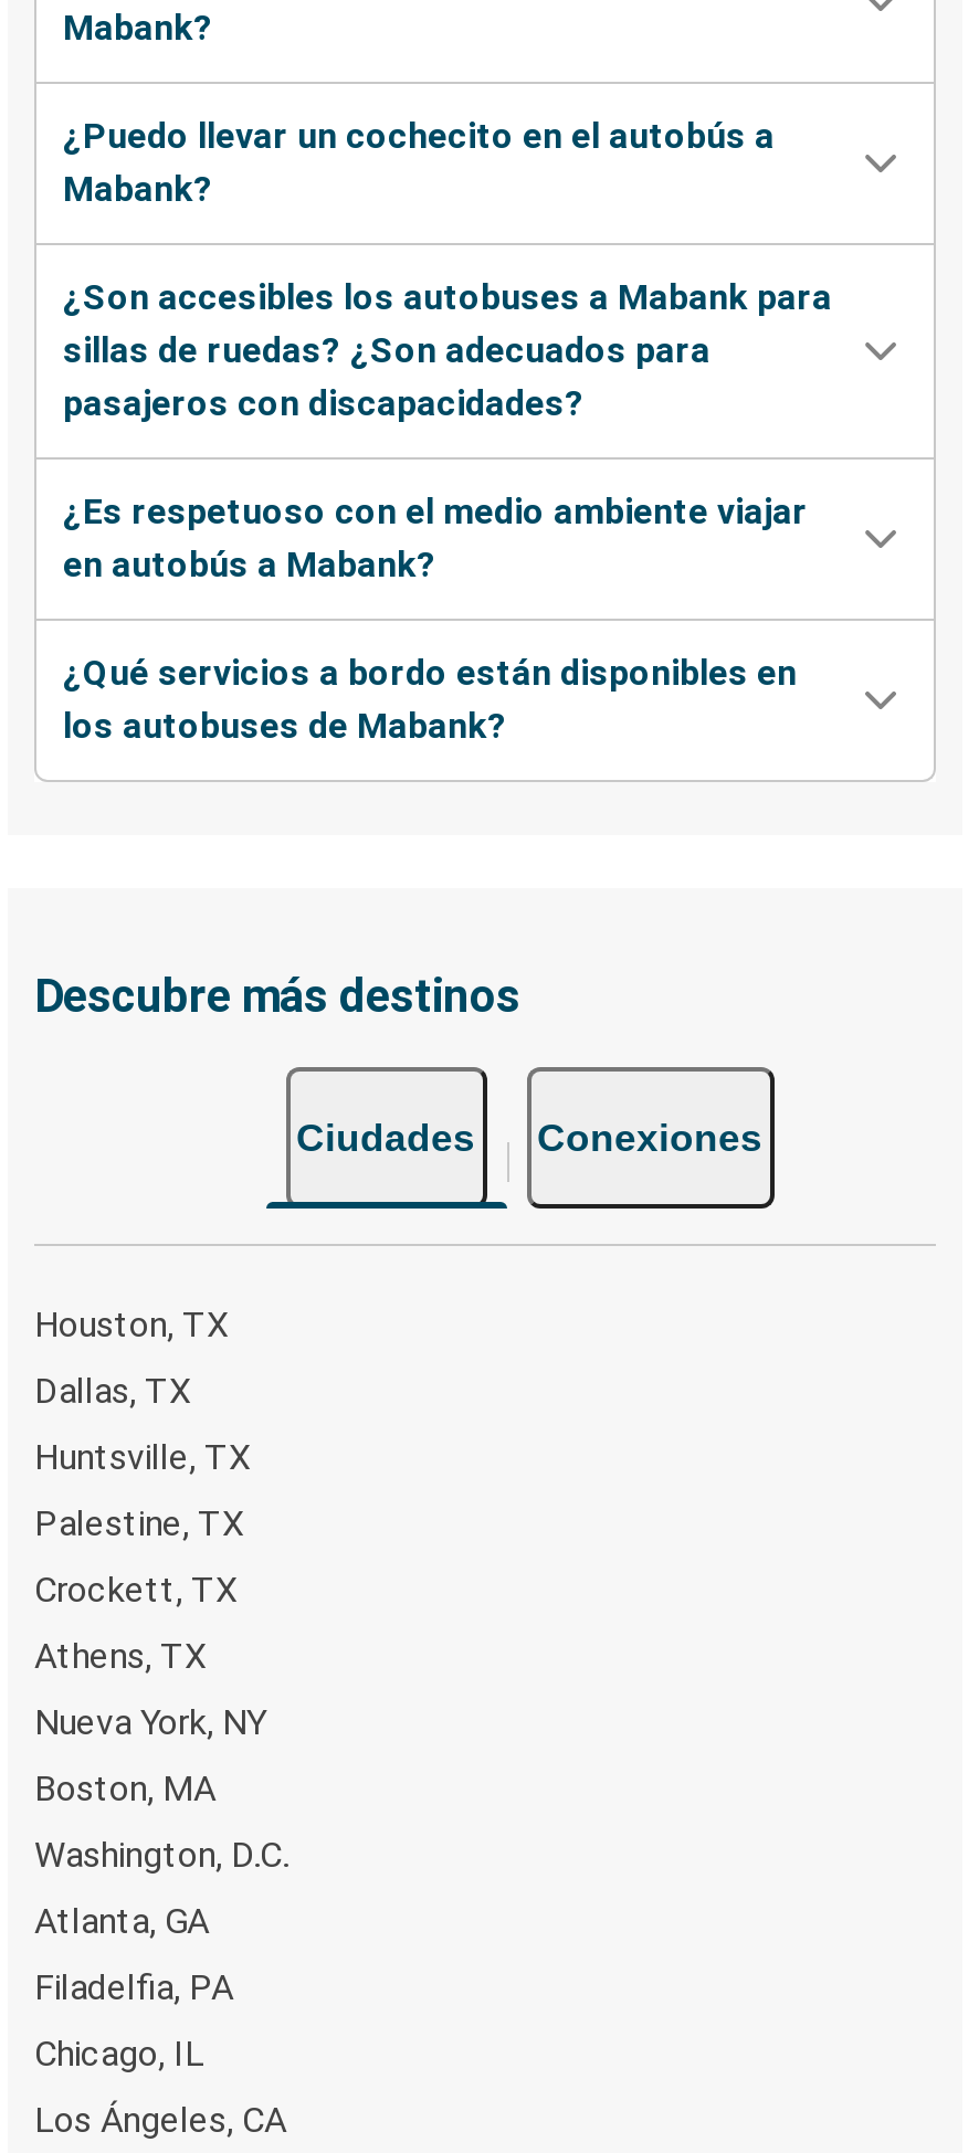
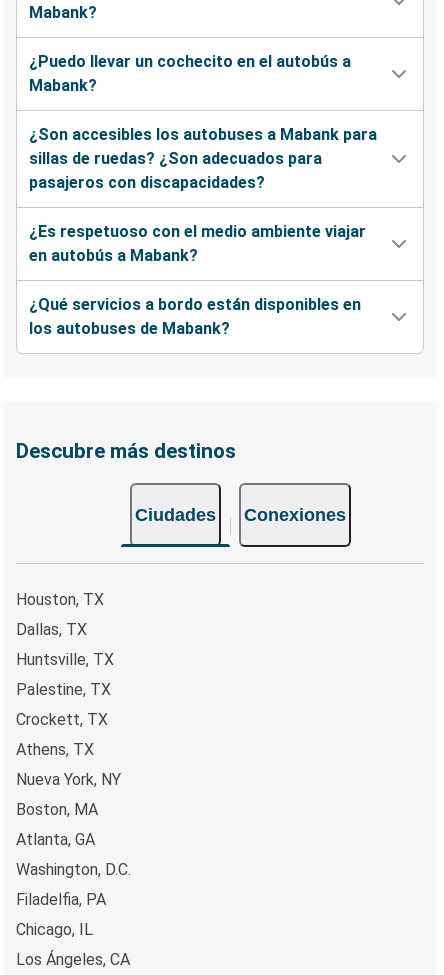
moved [34,1833,288,1875] -> [16,859,131,878]: Washington, D.C.
moved [34,1899,209,1941] -> [16,829,95,848]: Atlanta, GA

